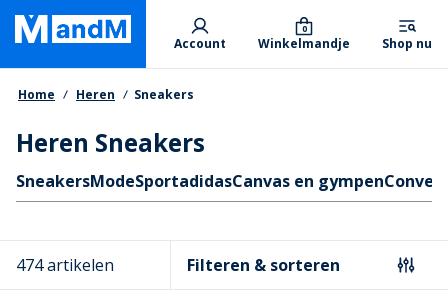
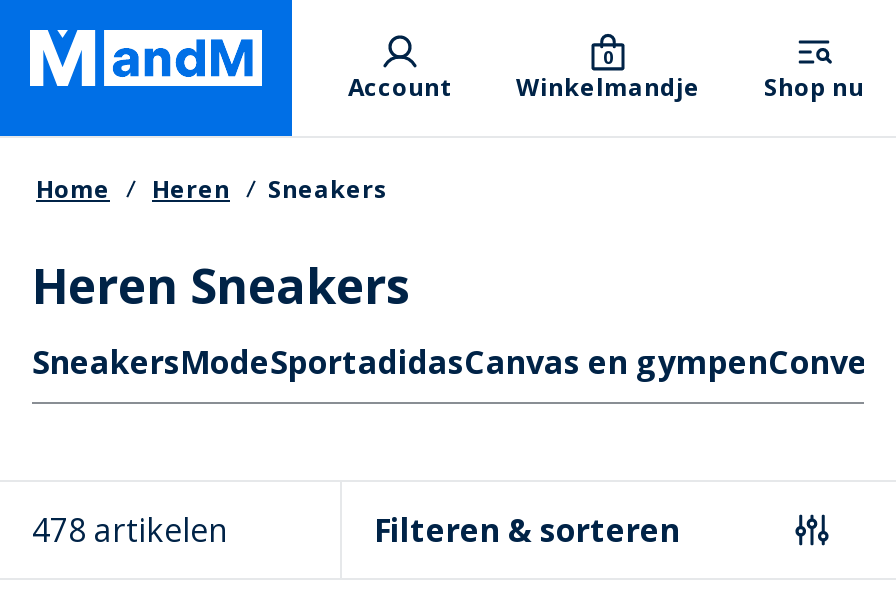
[16,254,114,276] 474 artikelen -> [32,508,228,552] 478 artikelen

